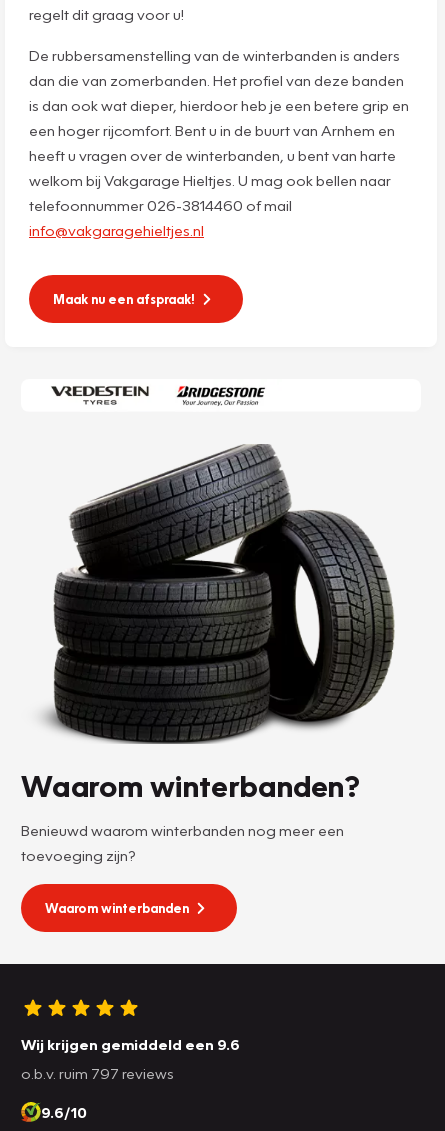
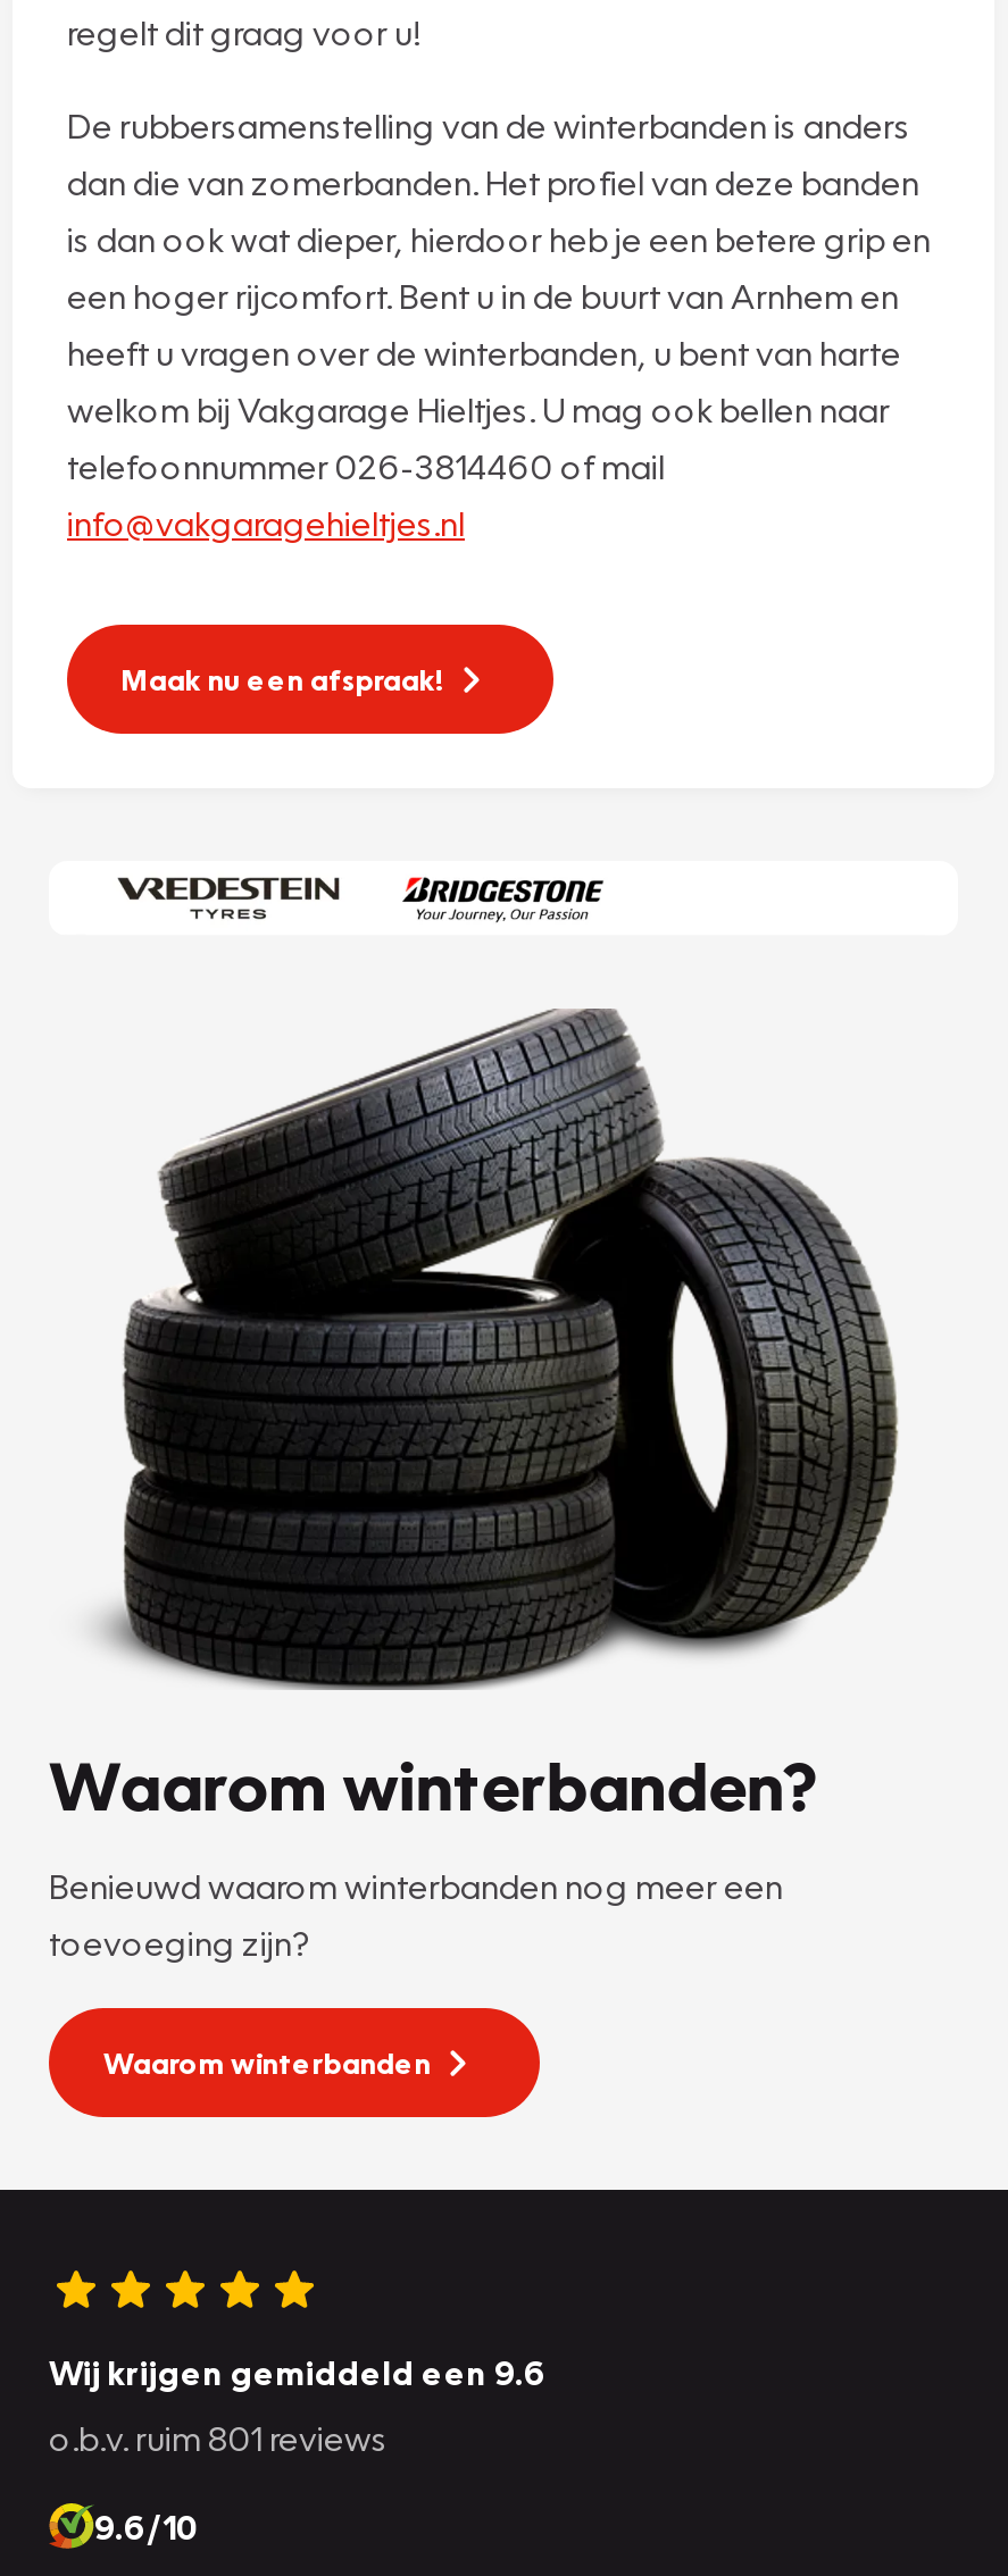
[21,1064,174,1082] o.b.v. ruim 797 reviews -> [49,2418,388,2459] o.b.v. ruim 801 reviews

